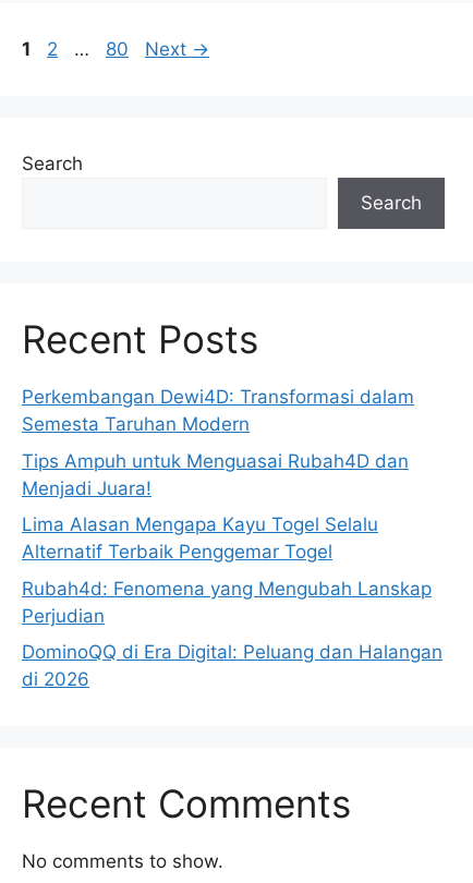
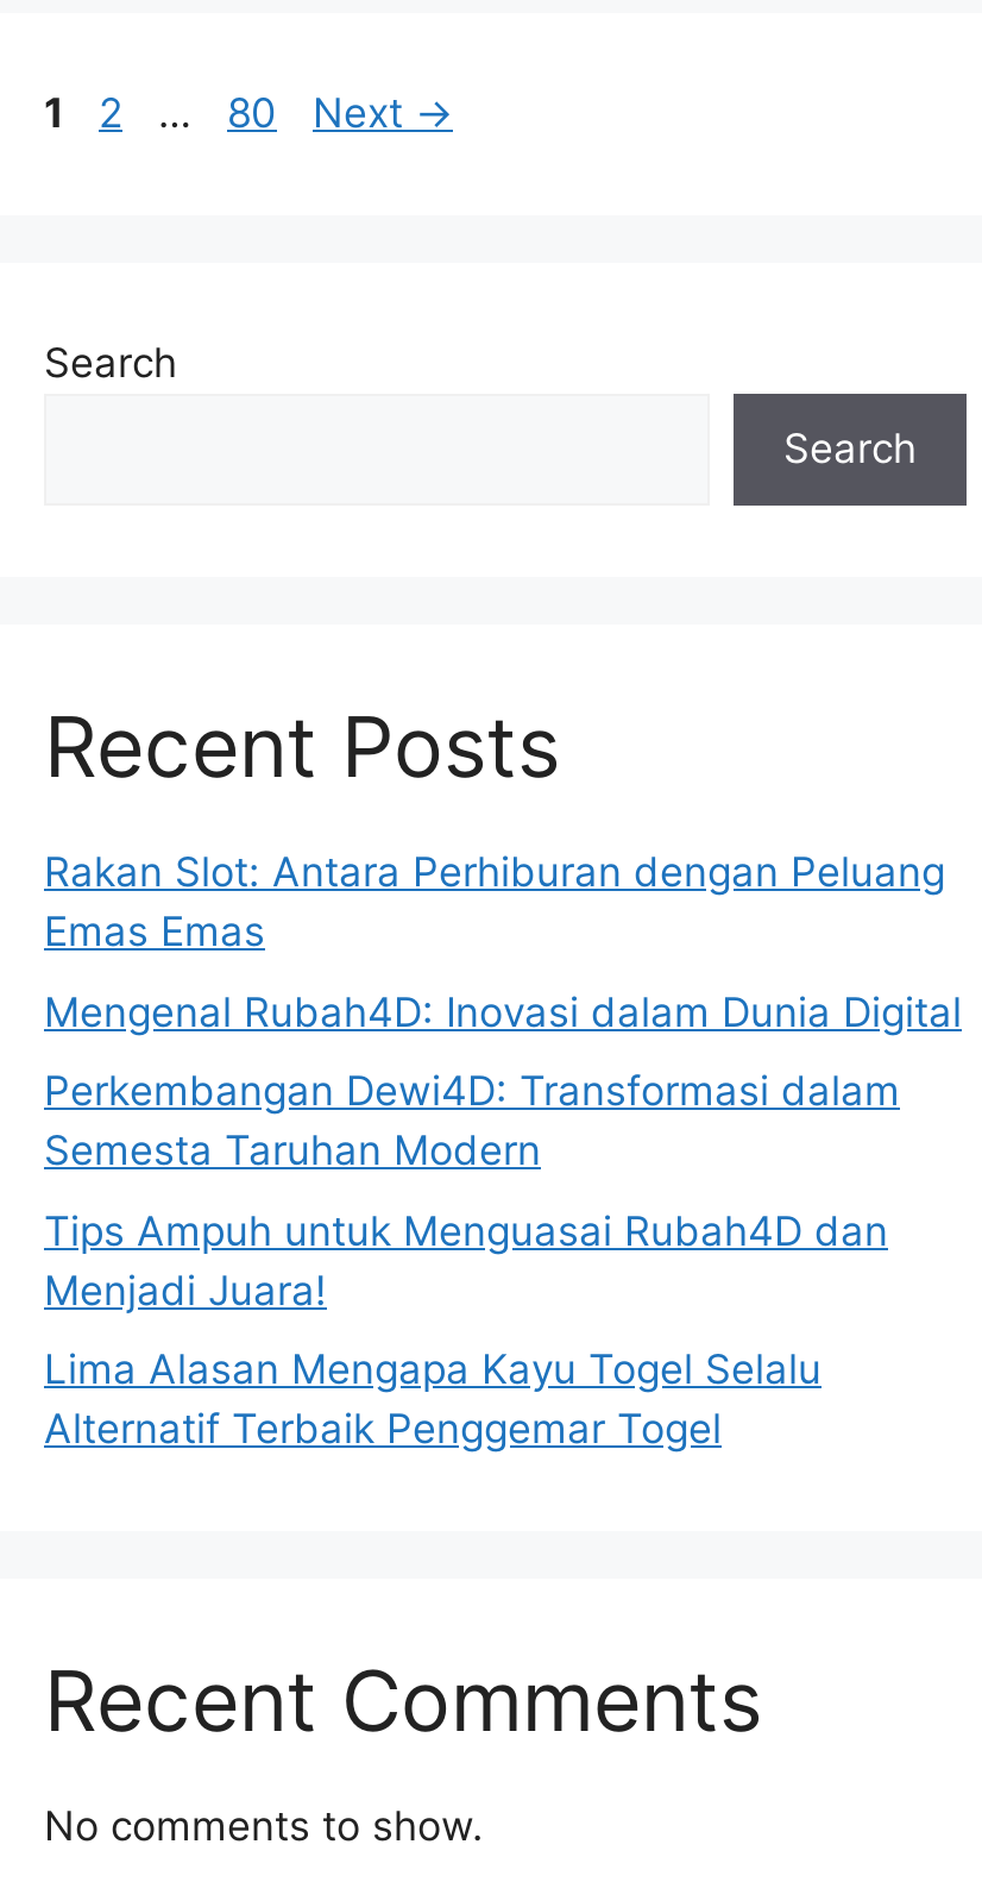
none -> [44,848,962,1035] Rakan Slot: Antara Perhiburan dengan Peluang | Emas Emas | Mengenal Rubah4D: Inovasi dalam Dunia Digital
moved [22,386,414,563] -> [44,1067,900,1453]: Perkembangan Dewi4D: Transformasi dalam | Semesta Taruhan Modern | Tips Ampuh untuk Menguasai Rubah4D dan | Menjadi Juara! | Lima Alasan Mengapa Kayu Togel Selalu | Alternatif Terbaik Penggemar Togel
[22,577,442,690] Rubah4d: Fenomena yang Mengubah Lanskap | Perjudian | DominoQQ di Era Digital: Peluang dan Halangan | di 2026 -> none

